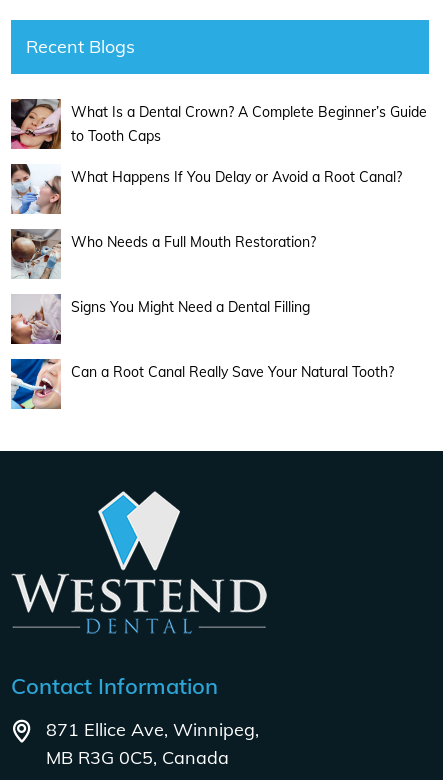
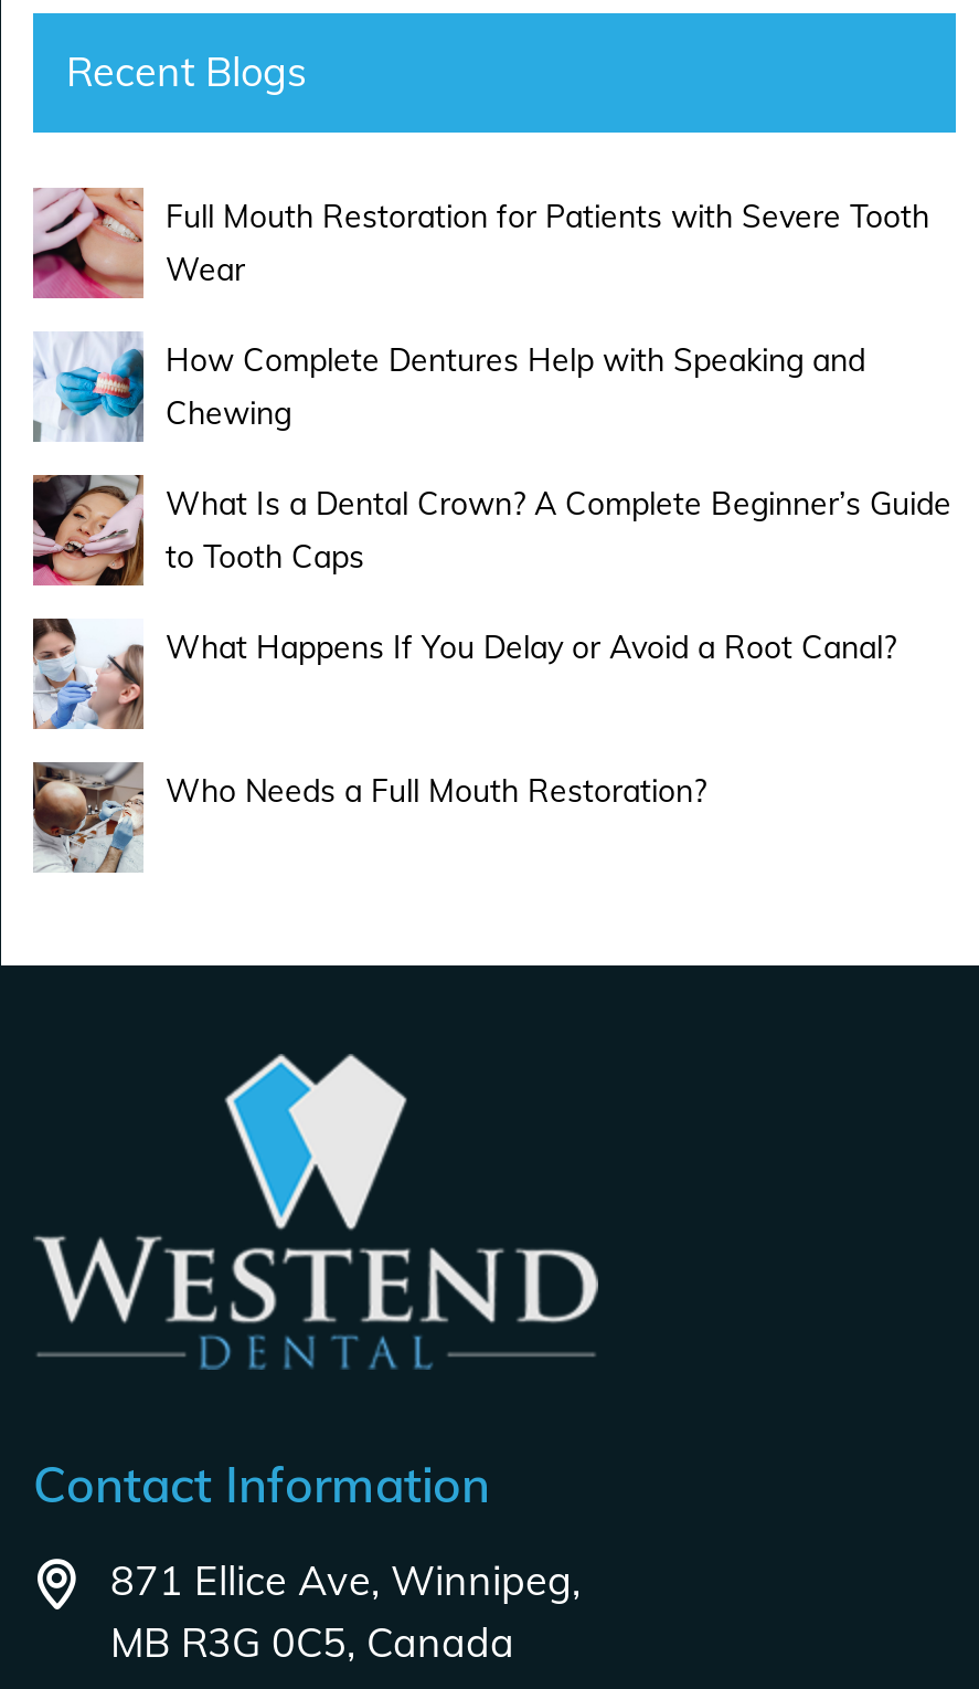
none -> [31,188,929,432] [image] | Full Mouth Restoration for Patients with Severe Tooth | Wear | How Complete Dentures Help with Speaking and | Chewing
none -> [33,331,135,442] [image]
moved [9,98,427,251] -> [29,473,951,810]: [image] | What Is a Dental Crown? A Complete Beginner’s Guide | to Tooth Caps | What Happens If You Delay or Avoid a Root Canal? | Who Needs a Full Mouth Restoration?
moved [9,228,63,281] -> [29,760,148,877]: [image]
[10,294,310,345] [image] | Signs You Might Need a Dental Filling -> none
[10,358,394,410] [image] | Can a Root Canal Really Save Your Natural Tooth? -> none

